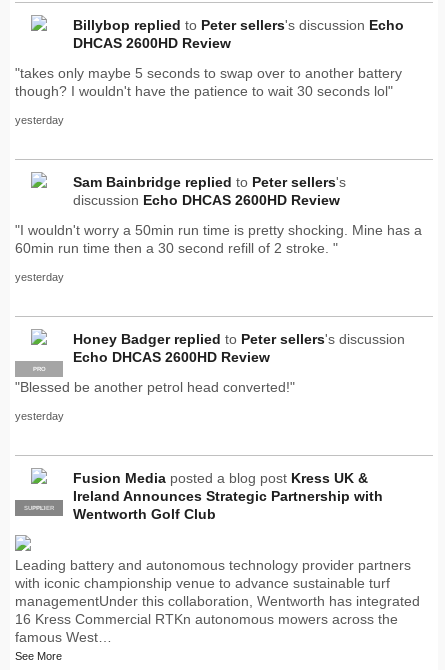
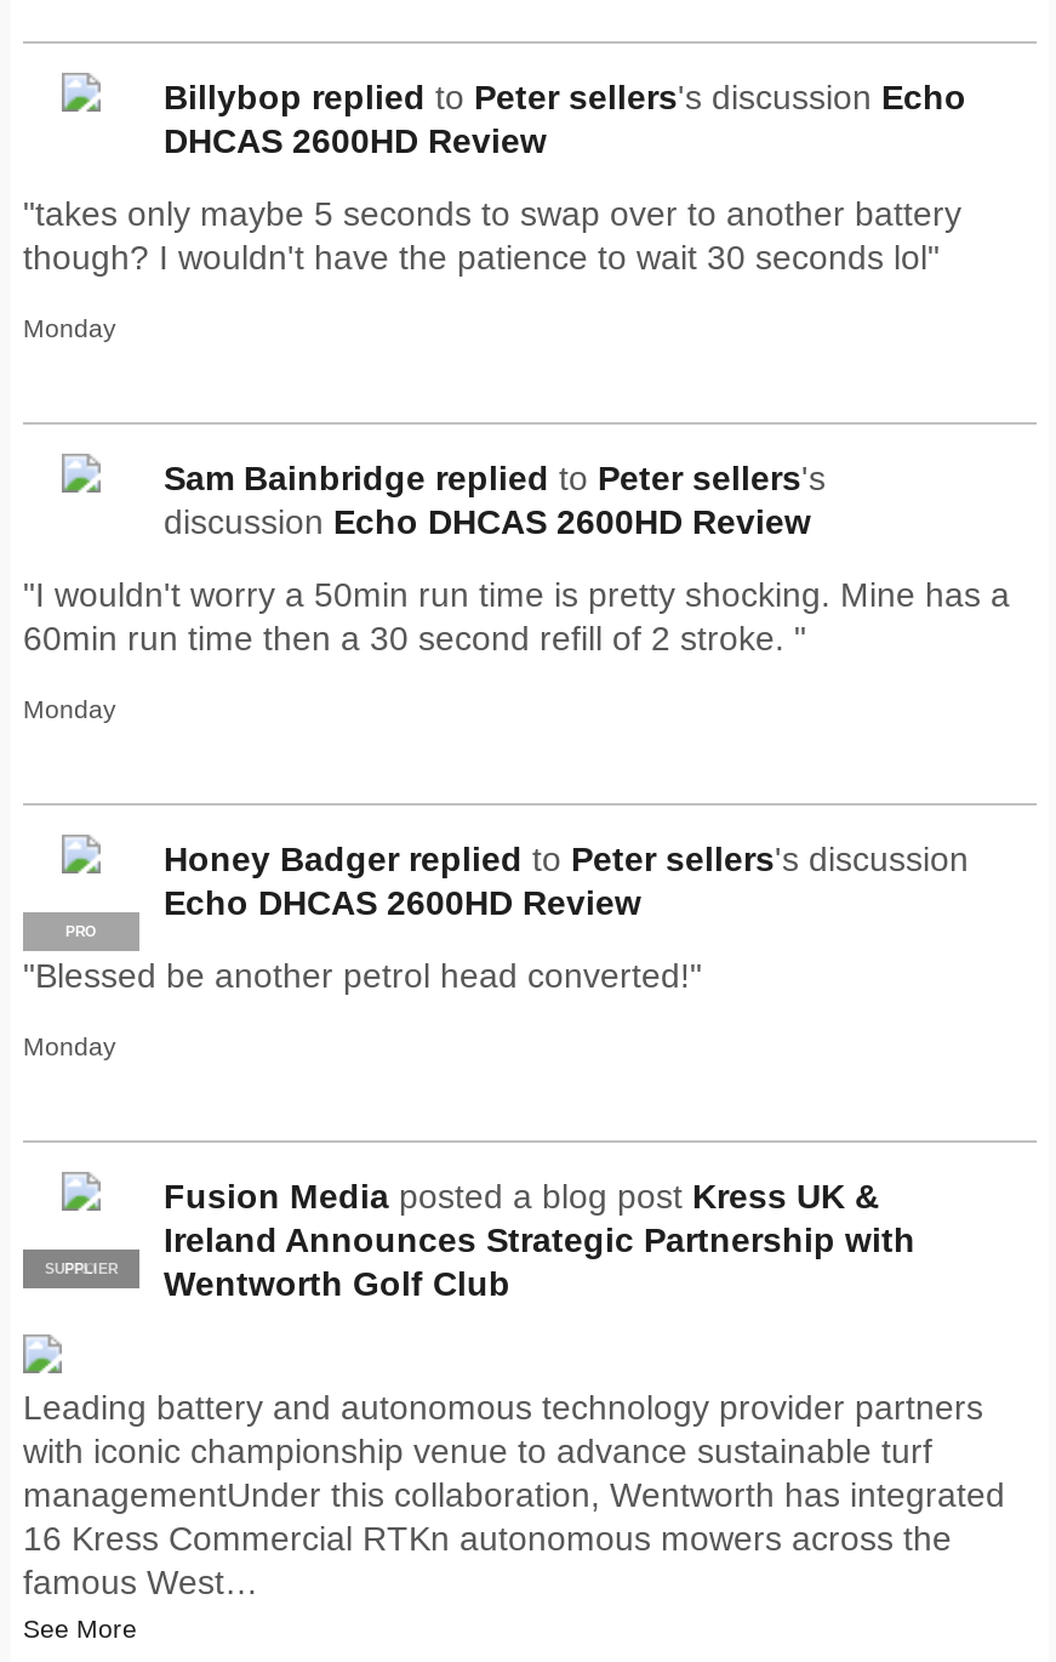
[15,114,64,126] yesterday -> [23,312,118,341] Monday
[15,271,64,283] yesterday -> [23,693,118,722] Monday
[15,410,64,422] yesterday -> [23,1030,118,1059] Monday

